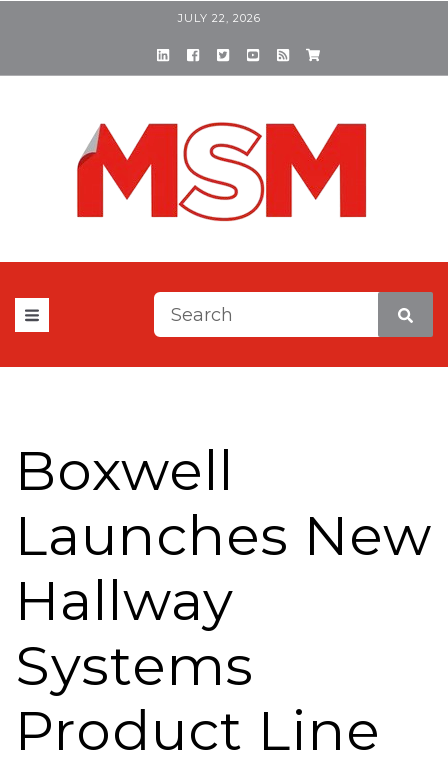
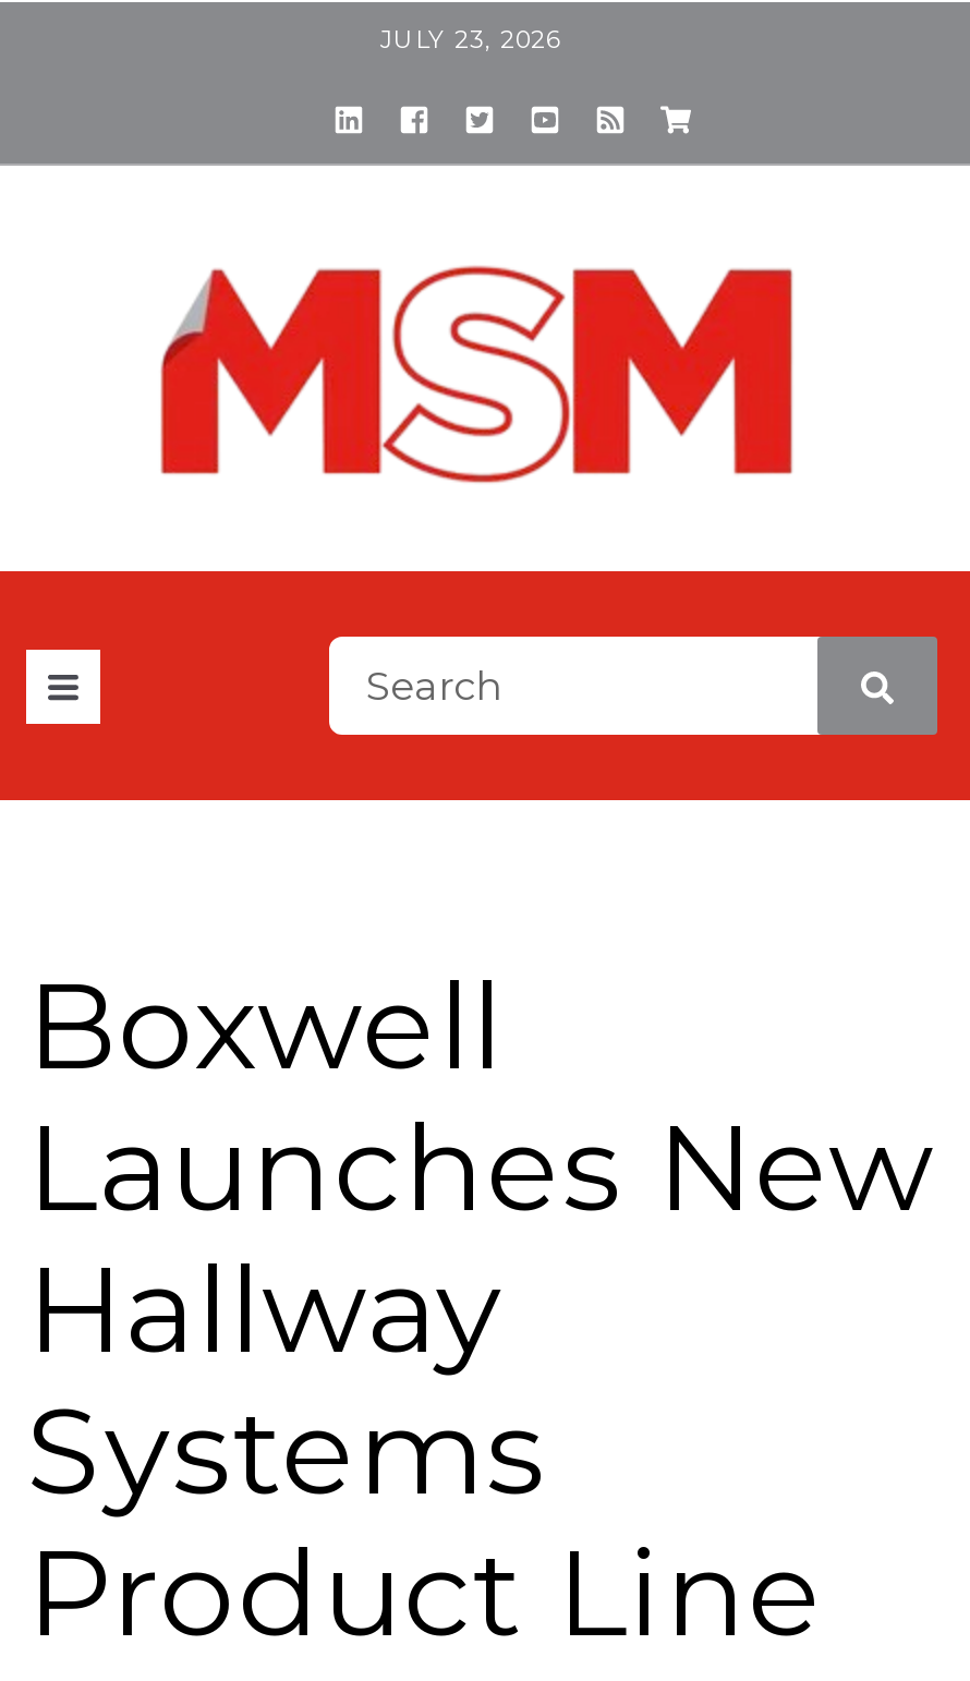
[177,11,260,25] JULY 22, 2026 -> [380,24,561,55] JULY 23, 2026

